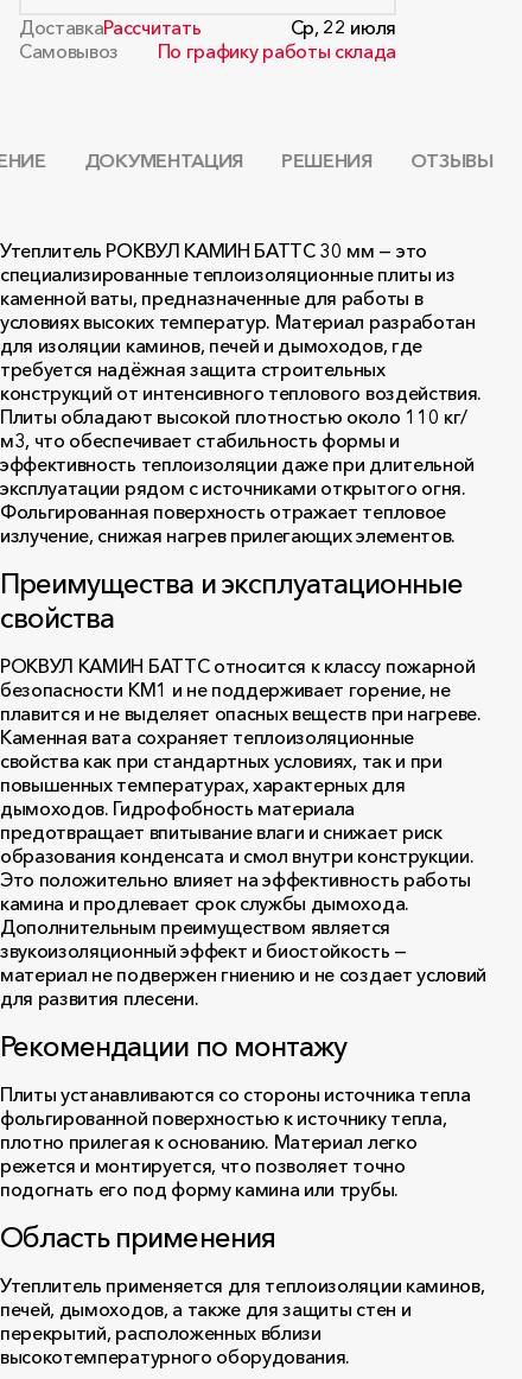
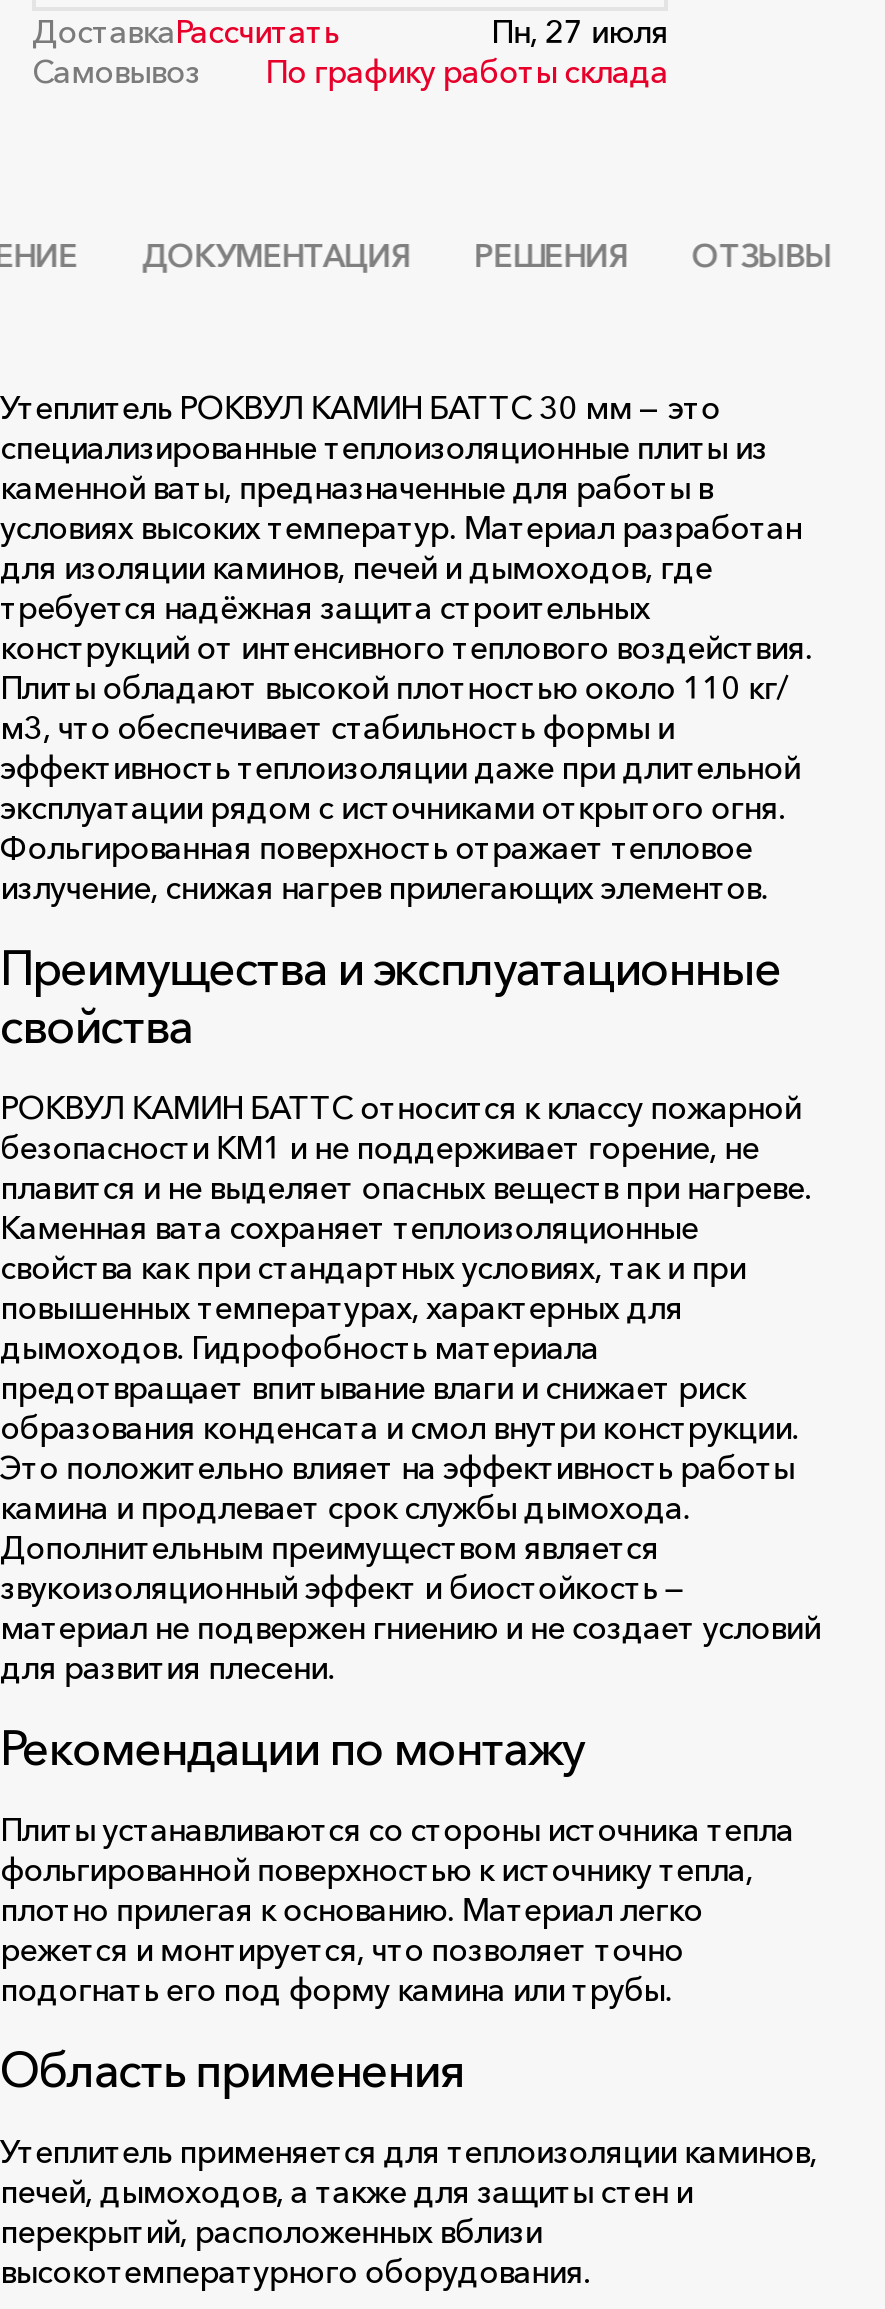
[290,15,396,39] Ср, 22 июля -> [491,10,668,50] Пн, 27 июля

